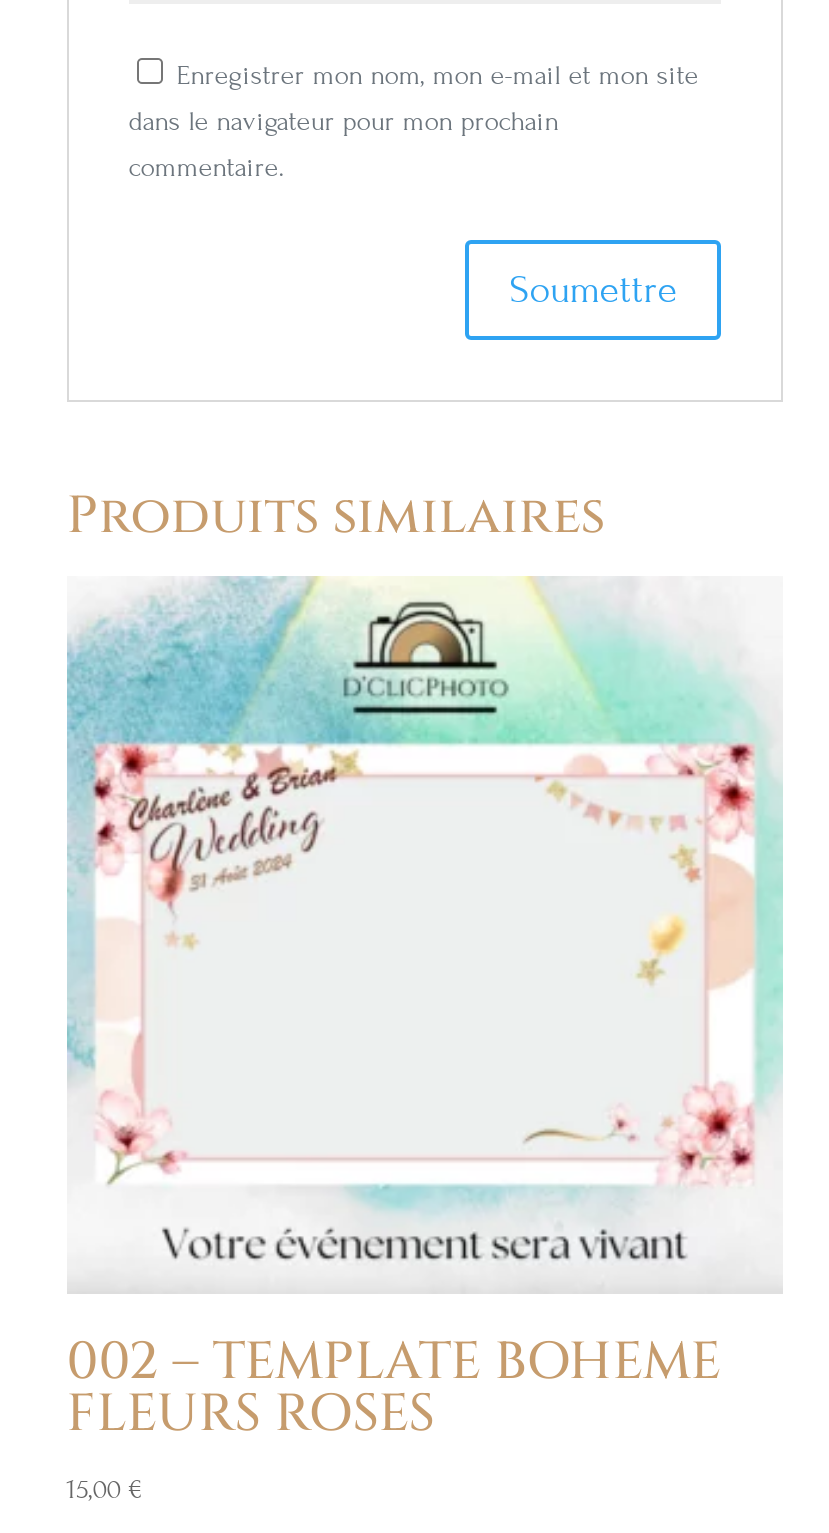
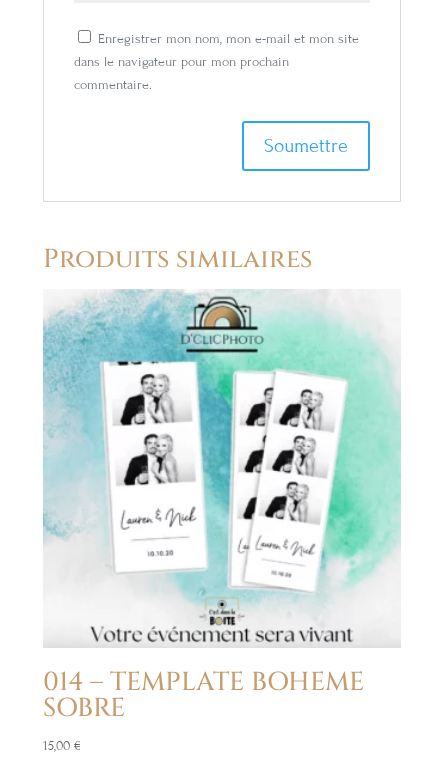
[67,576,759,1450] [image] | 002 – TEMPLATE BOHEME | FLEURS ROSES -> [43,290,387,726] [image] | 014 – TEMPLATE BOHEME | SOBRE

